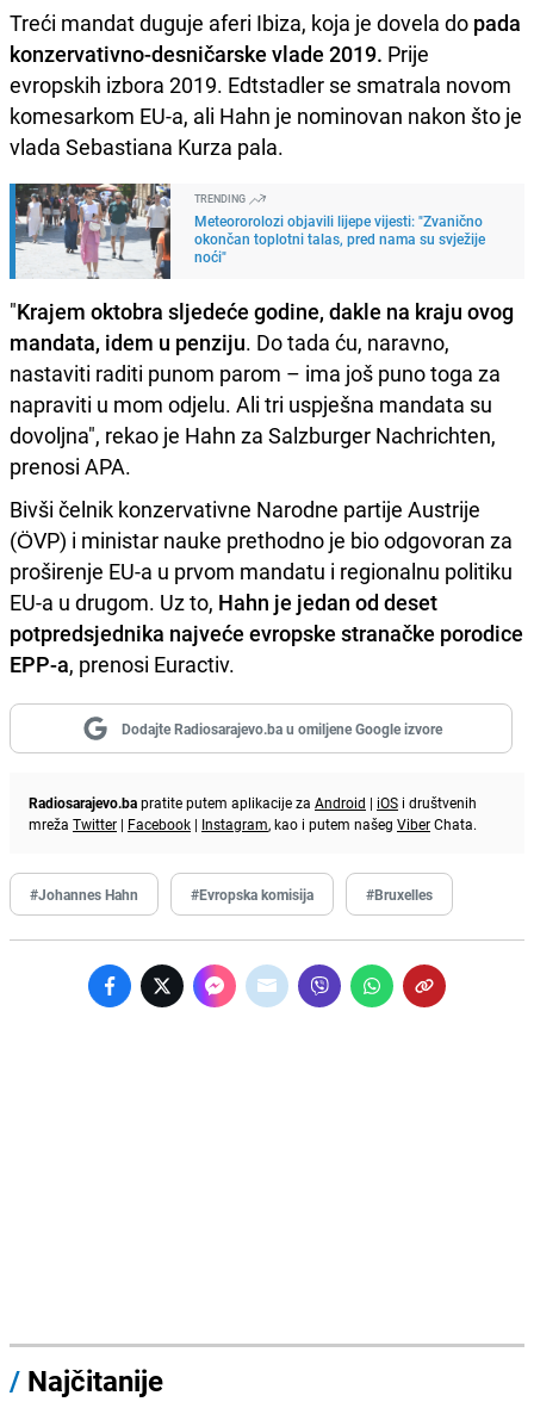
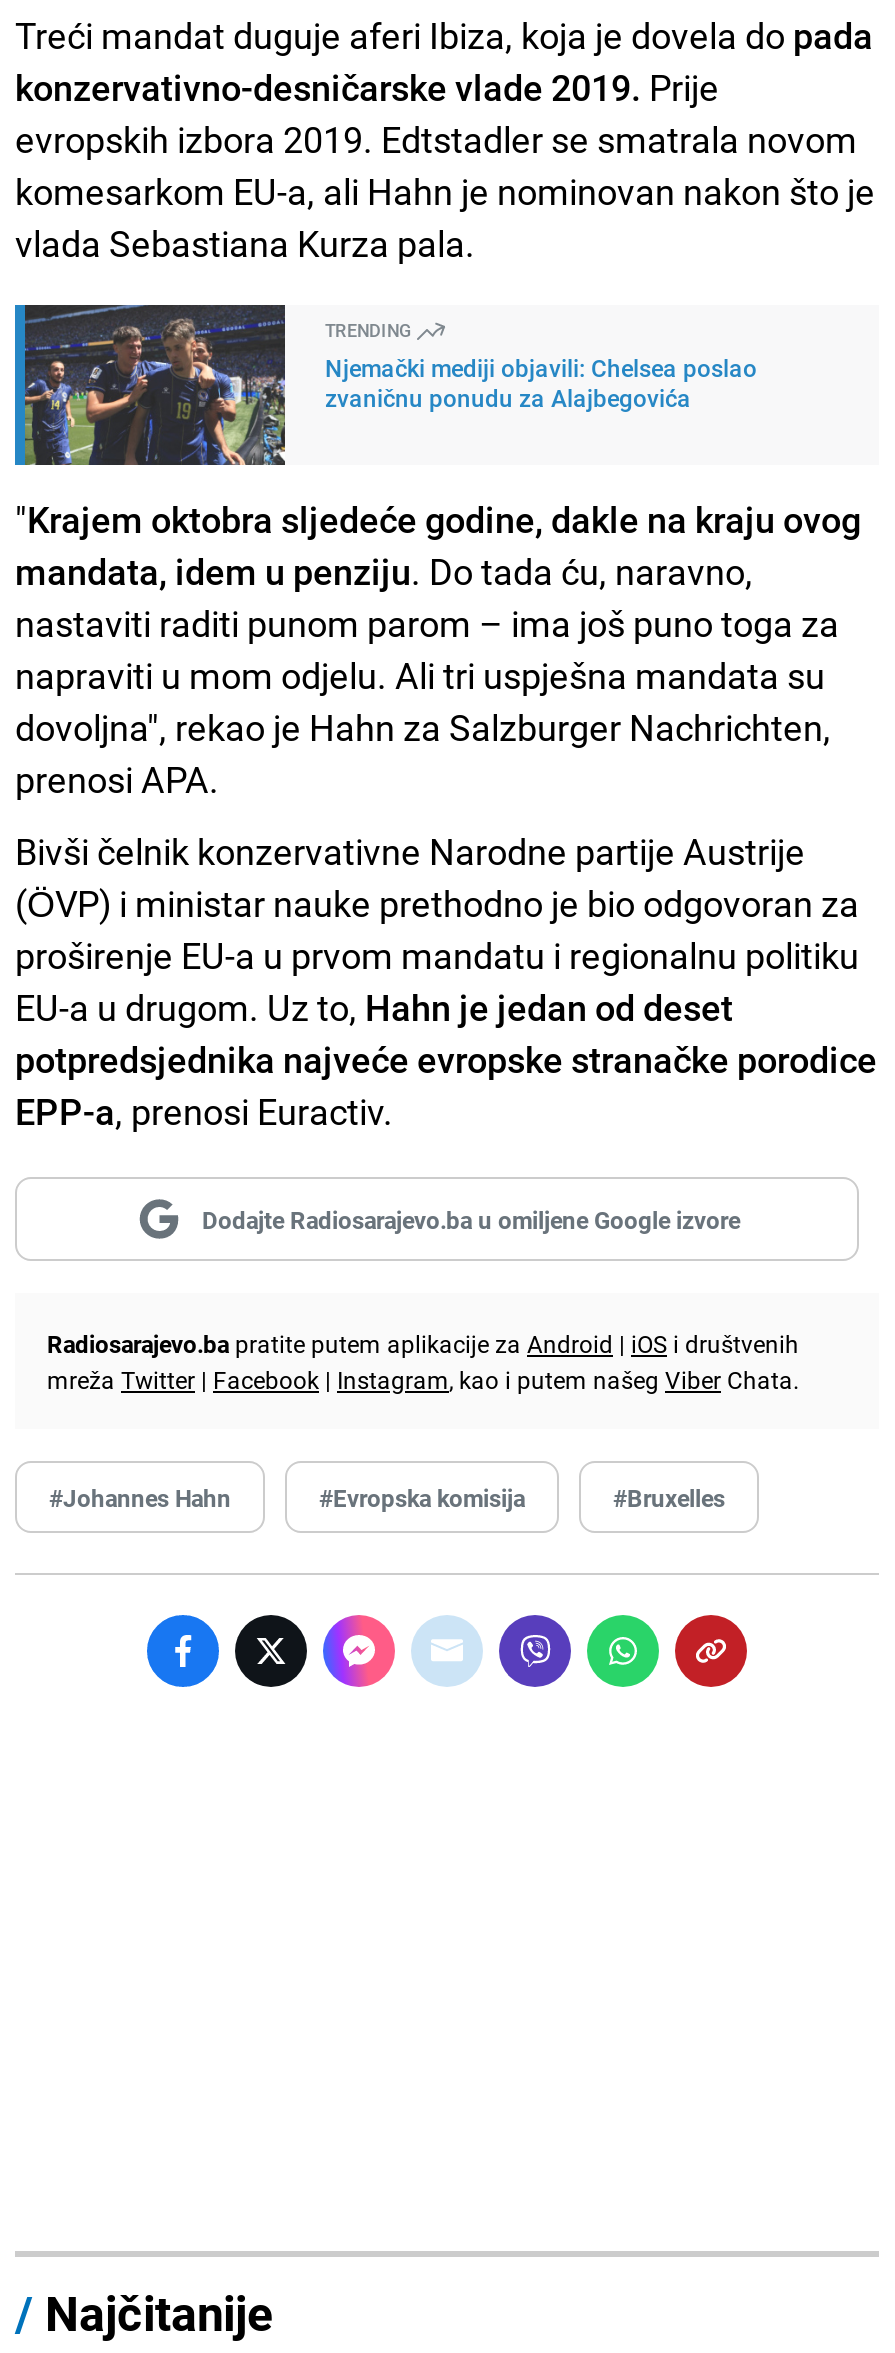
[14,182,485,280] [image] | Meteororolozi objavili lijepe vijesti: "Zvanično | okončan toplotni talas, pred nama su svježije | noći" -> [23,303,757,467] [image] | Njemački mediji objavili: Chelsea poslao | zvaničnu ponudu za Alajbegovića

